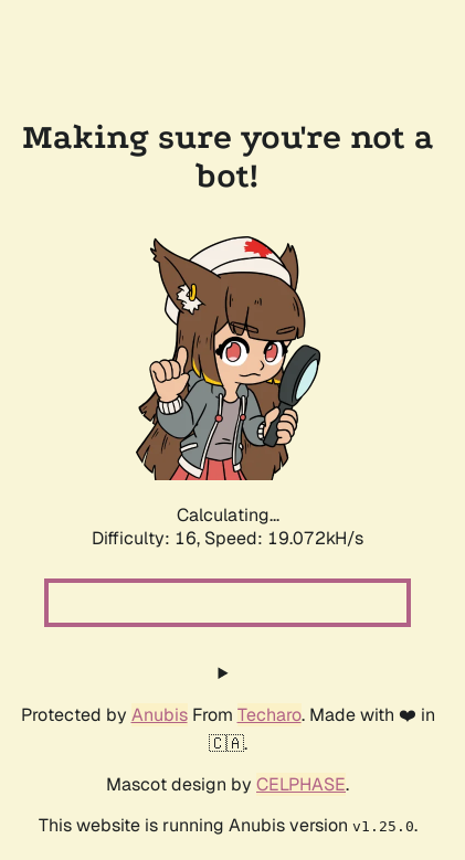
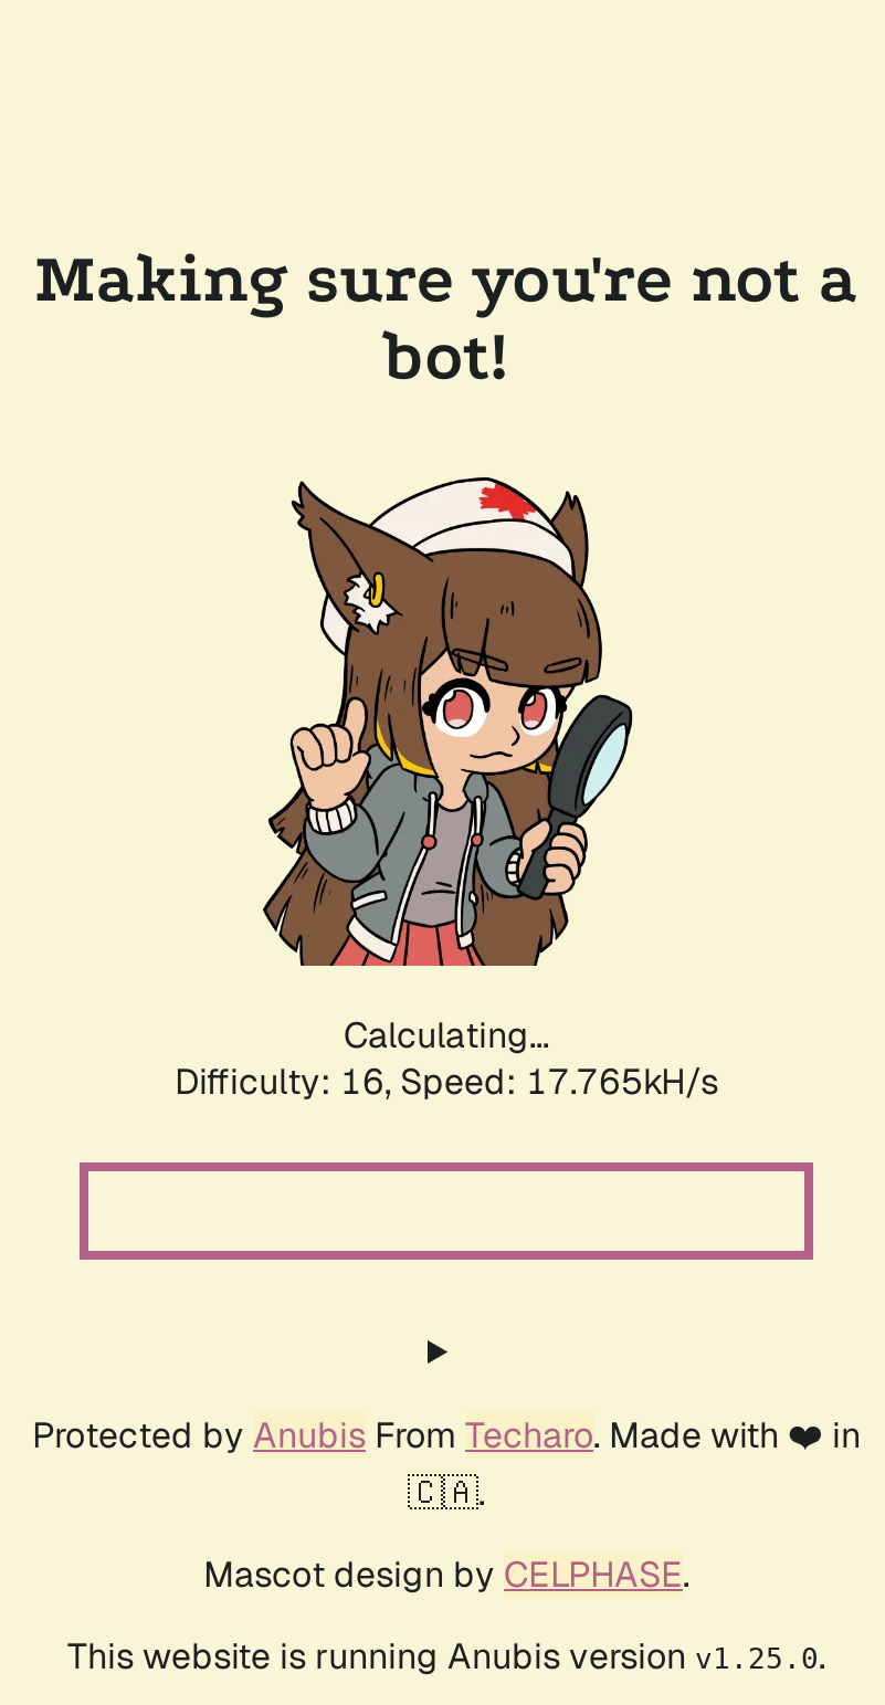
[92,527,363,550] Difficulty: 16, Speed: 19.072kH/s -> [175,1059,718,1105] Difficulty: 16, Speed: 17.765kH/s

